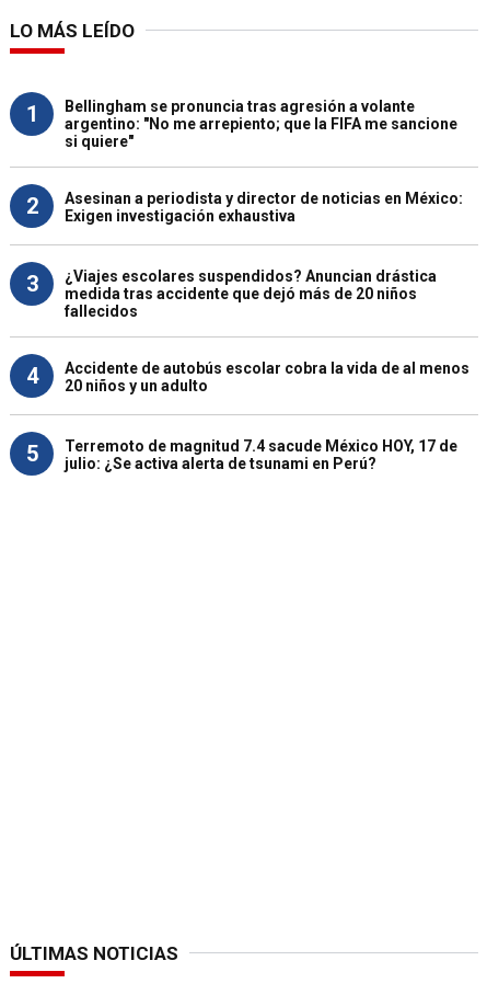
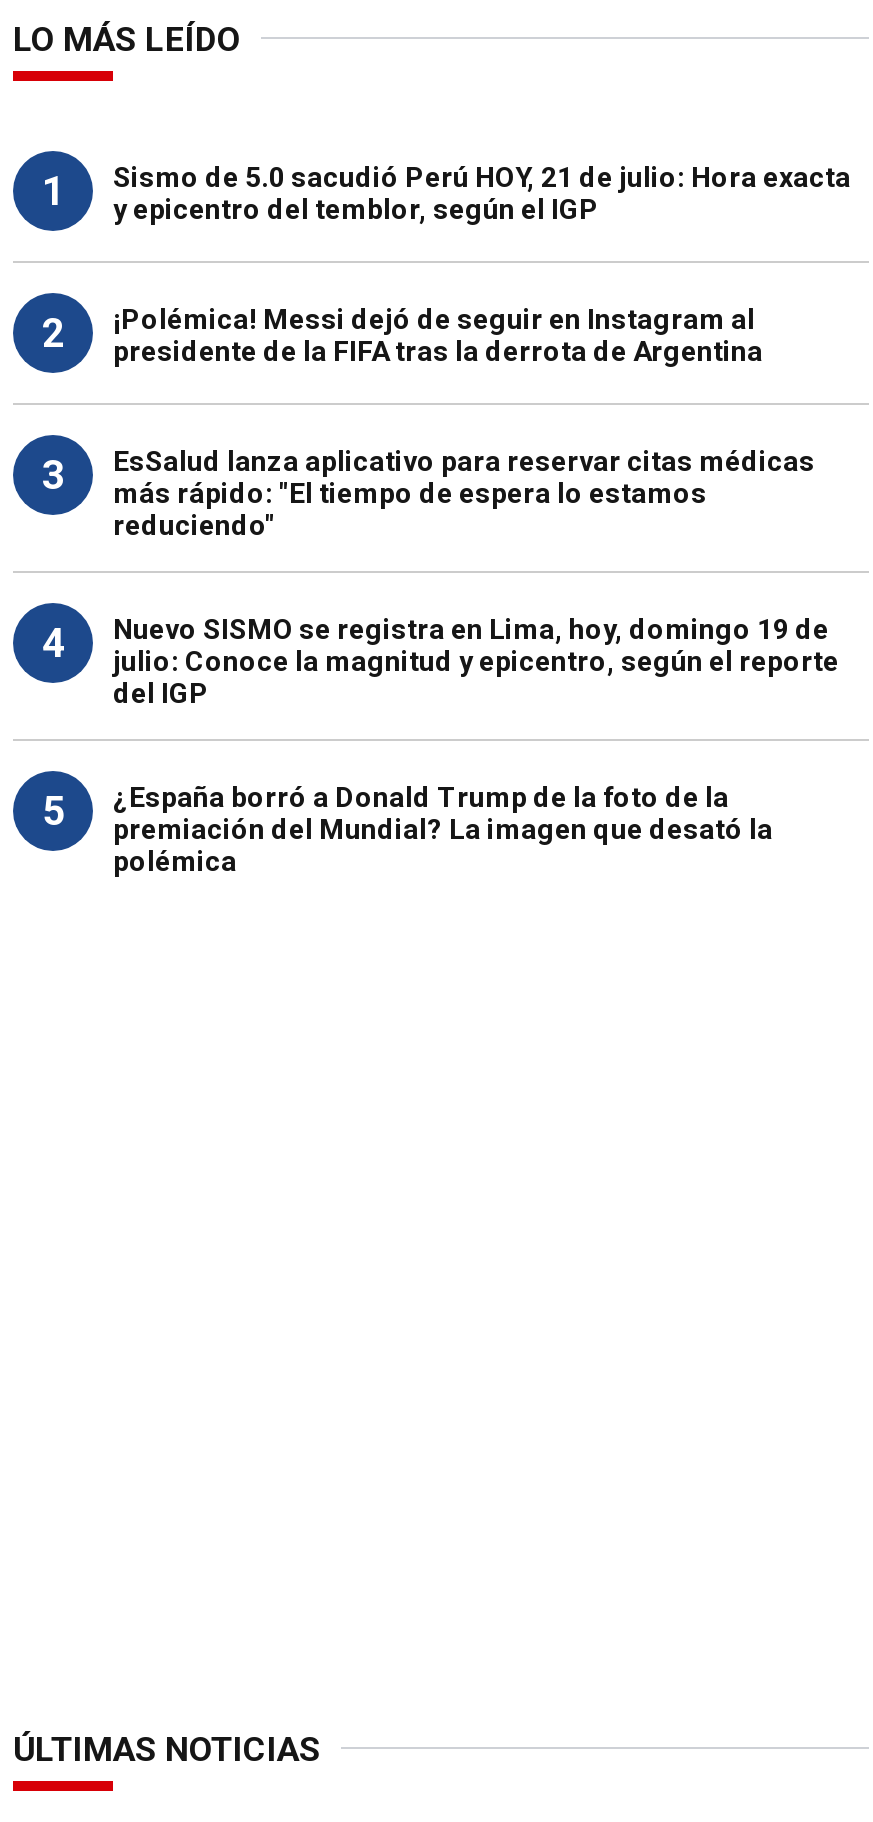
[65,97,457,150] Bellingham se pronuncia tras agresión a volante | argentino: "No me arrepiento; que la FIFA me sancione | si quiere" -> [113,160,851,224] Sismo de 5.0 sacudió Perú HOY, 21 de julio: Hora exacta | y epicentro del temblor, según el IGP
[65,189,463,224] Asesinan a periodista y director de noticias en México: | Exigen investigación exhaustiva -> [113,302,763,366] ¡Polémica! Messi dejó de seguir en Instagram al | presidente de la FIFA tras la derrota de Argentina
[65,267,437,320] ¿Viajes escolares suspendidos? Anuncian drástica | medida tras accidente que dejó más de 20 niños | fallecidos -> [113,444,815,540] EsSalud lanza aplicativo para reservar citas médicas | más rápido: "El tiempo de espera lo estamos | reduciendo"
[65,359,469,394] Accidente de autobús escolar cobra la vida de al menos | 20 niños y un adulto -> [113,612,839,708] Nuevo SISMO se registra en Lima, hoy, domingo 19 de | julio: Conoce la magnitud y epicentro, según el reporte | del IGP
[65,437,457,472] Terremoto de magnitud 7.4 sacude México HOY, 17 de | julio: ¿Se activa alerta de tsunami en Perú? -> [113,780,773,876] ¿España borró a Donald Trump de la foto de la | premiación del Mundial? La imagen que desató la | polémica

